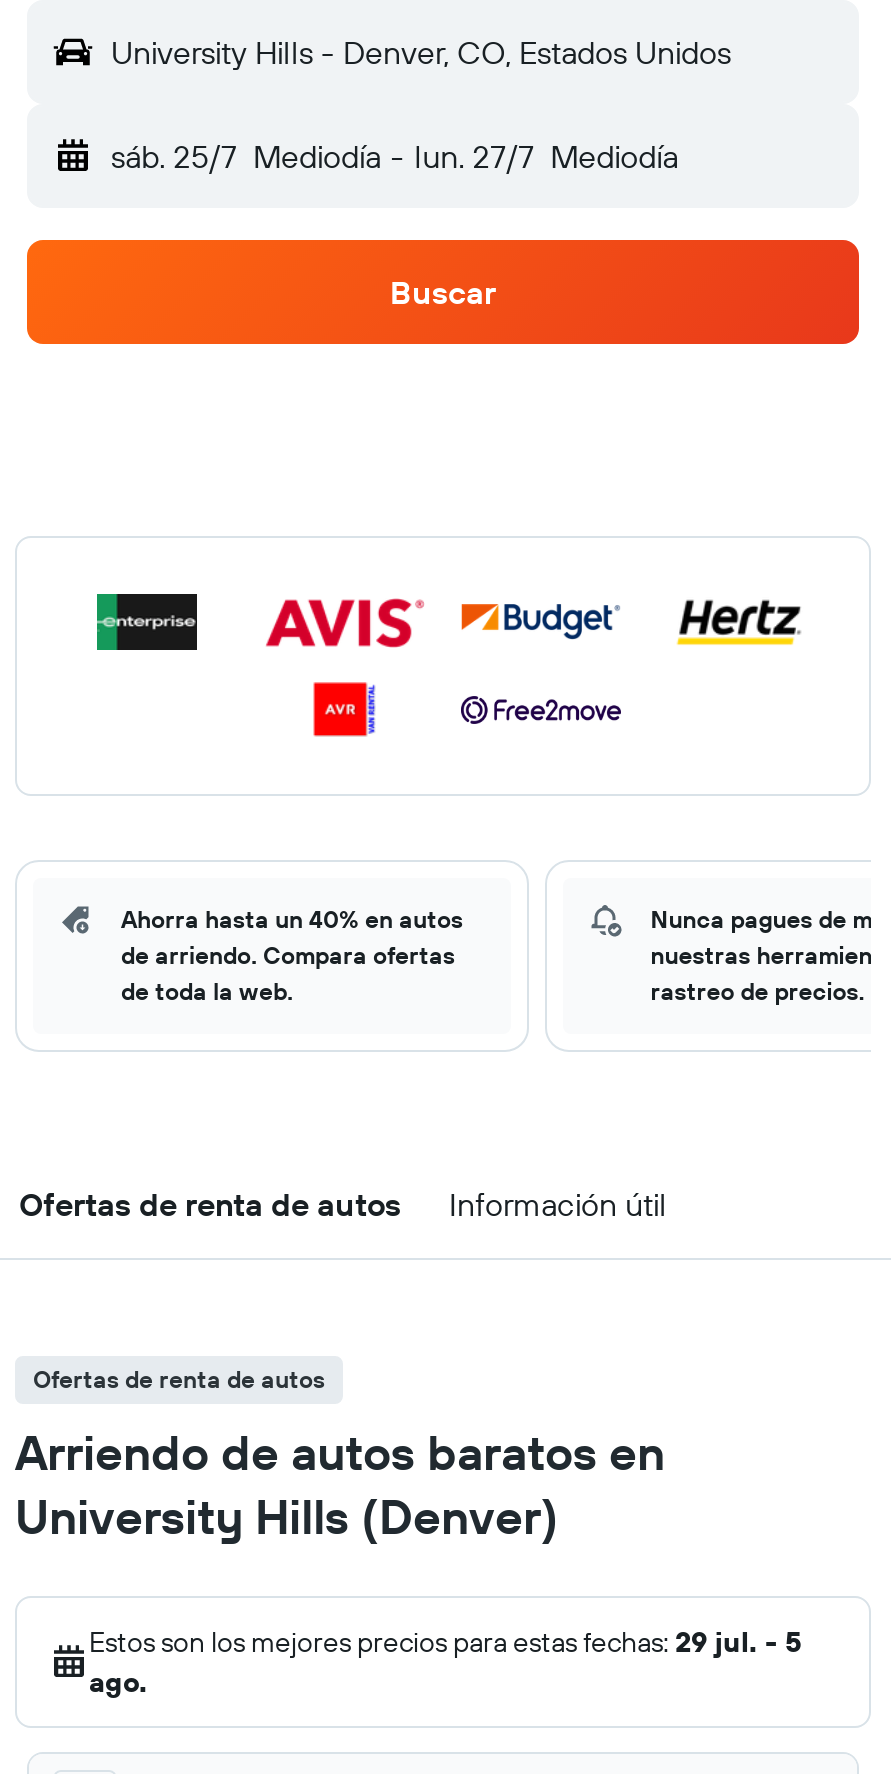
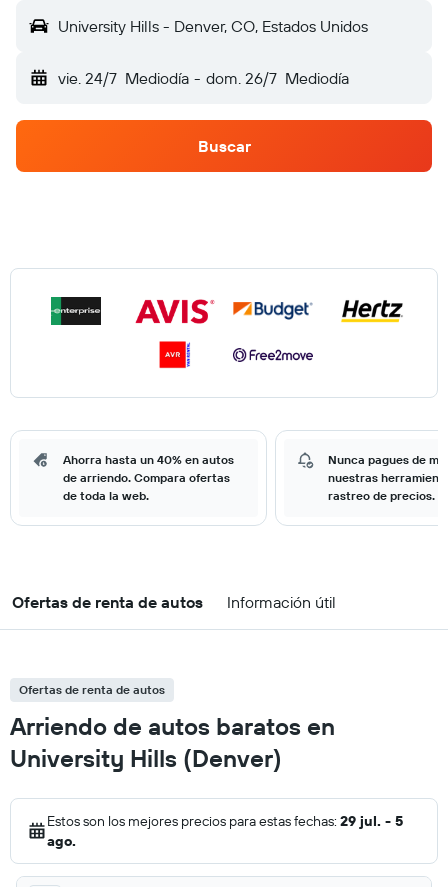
[111,136,678,176] sáb. 25/7 Mediodía - lun. 27/7 Mediodía -> [58,68,349,88] vie. 24/7 Mediodía - dom. 26/7 Mediodía

